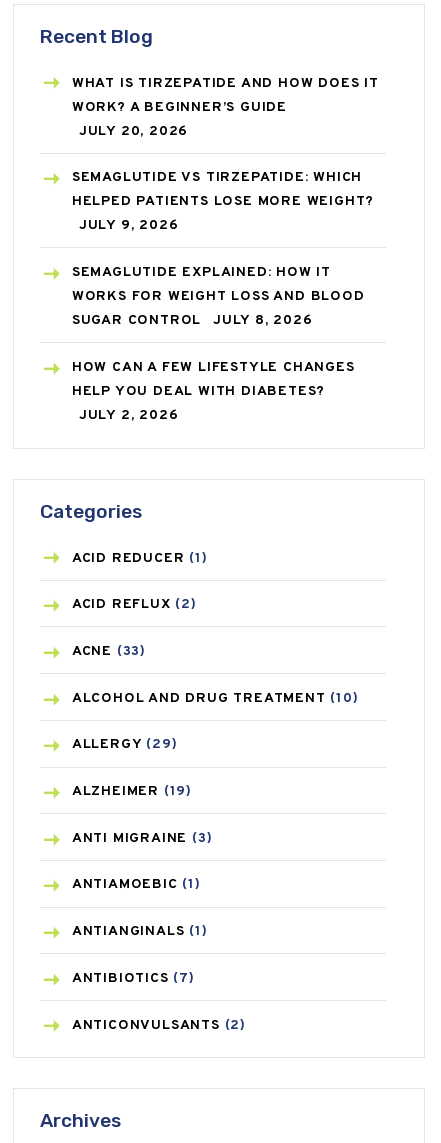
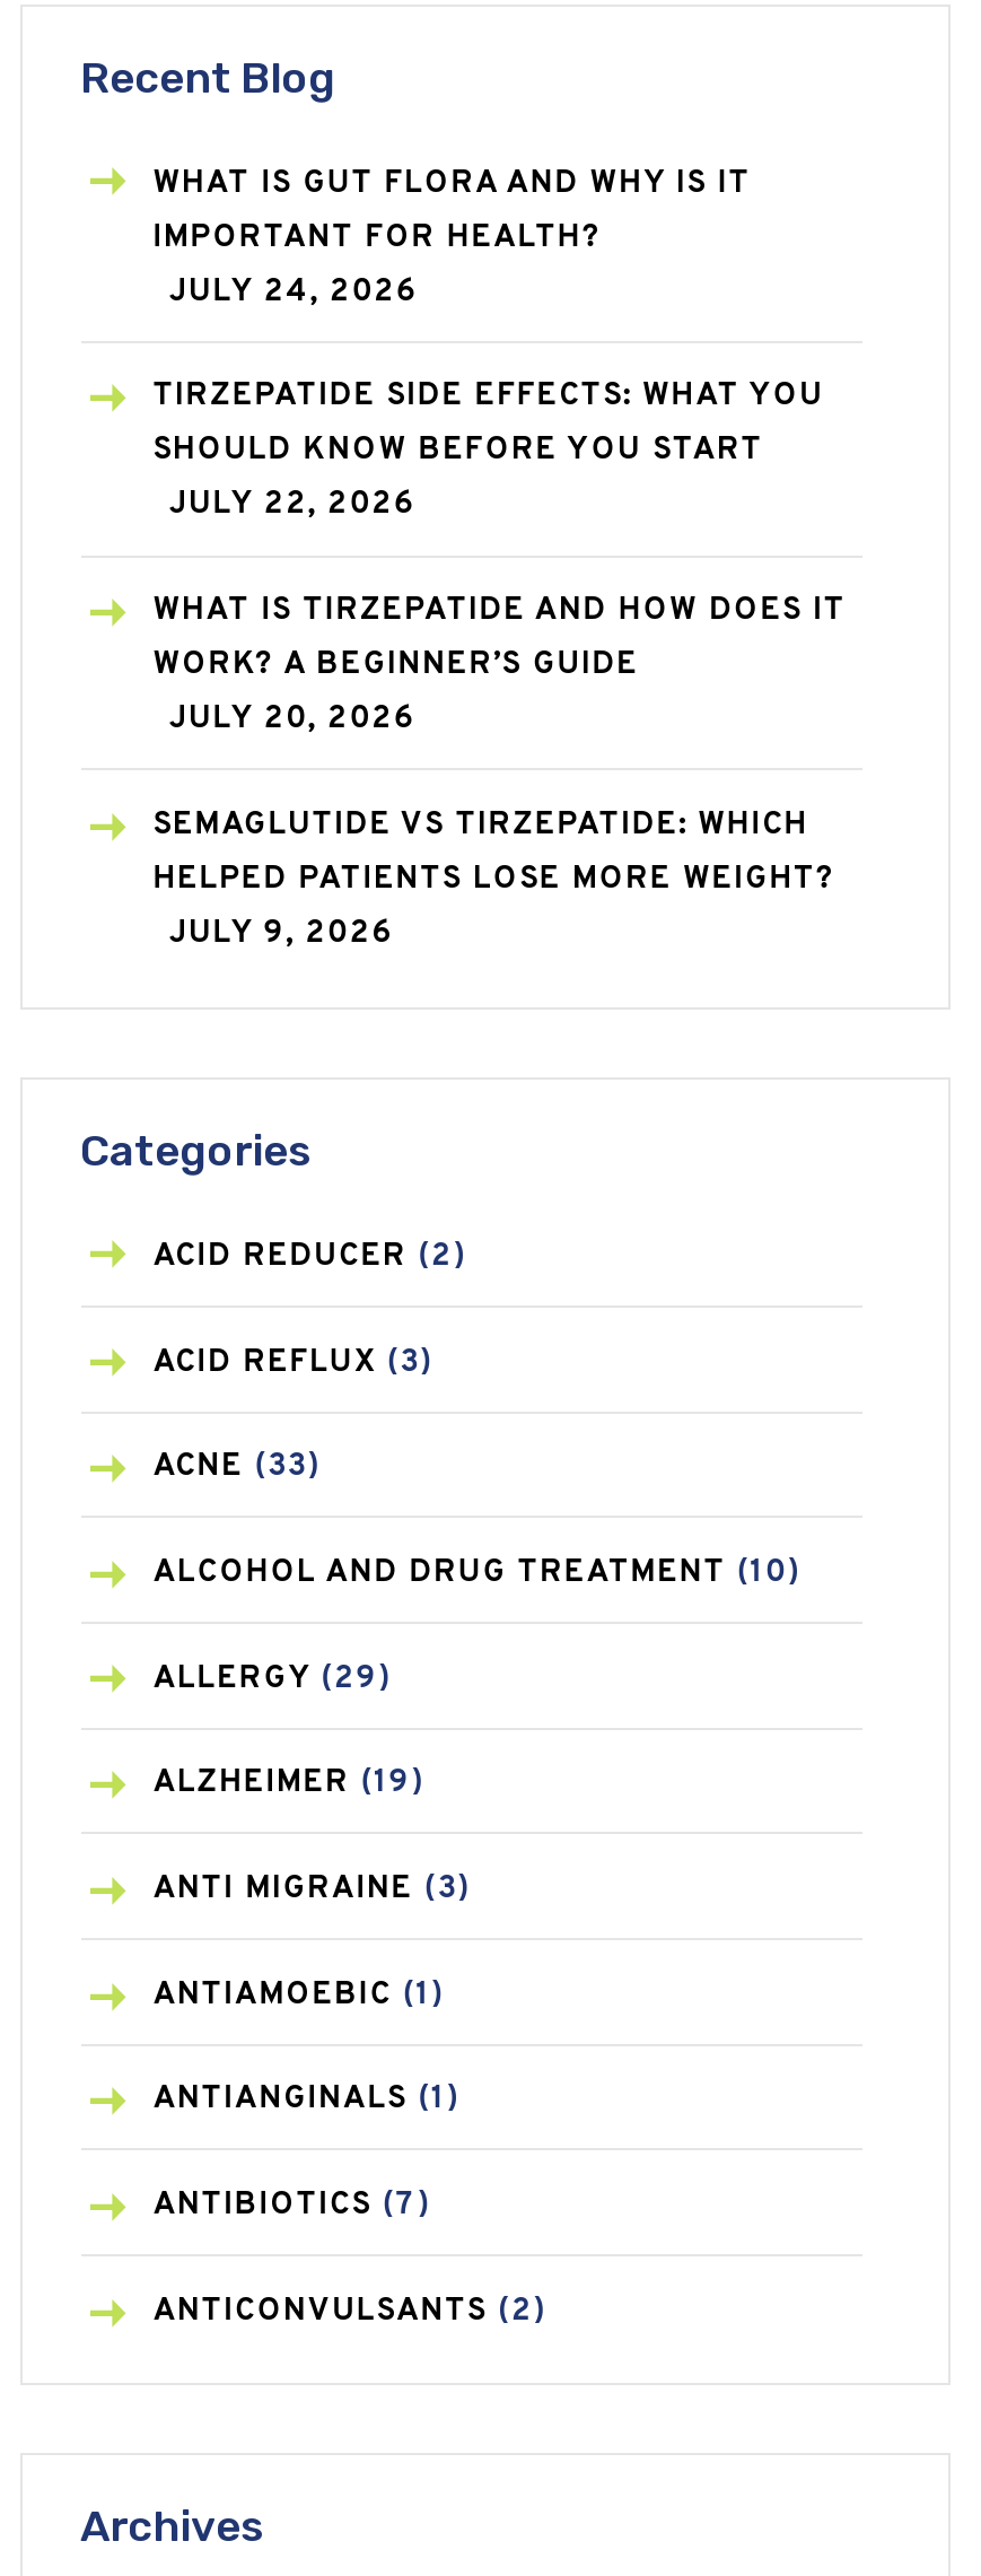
none -> [153,164,824,524] WHAT IS GUT FLORA AND WHY IS IT | IMPORTANT FOR HEALTH? | JULY 24, 2026 | TIRZEPATIDE SIDE EFFECTS: WHAT YOU | SHOULD KNOW BEFORE YOU START | JULY 22, 2026
moved [72,75,379,234] -> [153,592,846,952]: WHAT IS TIRZEPATIDE AND HOW DOES IT | WORK? A BEGINNER’S GUIDE | JULY 20, 2026 | SEMAGLUTIDE VS TIRZEPATIDE: WHICH | HELPED PATIENTS LOSE MORE WEIGHT? | JULY 9, 2026
[72,264,364,424] SEMAGLUTIDE EXPLAINED: HOW IT | WORKS FOR WEIGHT LOSS AND BLOOD | SUGAR CONTROL | JULY 8, 2026 | HOW CAN A FEW LIFESTYLE CHANGES | HELP YOU DEAL WITH DIABETES? | JULY 2, 2026 -> none
[72,550,207,567] ACID REDUCER (1) -> [153,1237,466,1275] ACID REDUCER (2)
[72,596,197,613] ACID REFLUX (2) -> [153,1342,433,1381] ACID REFLUX (3)

